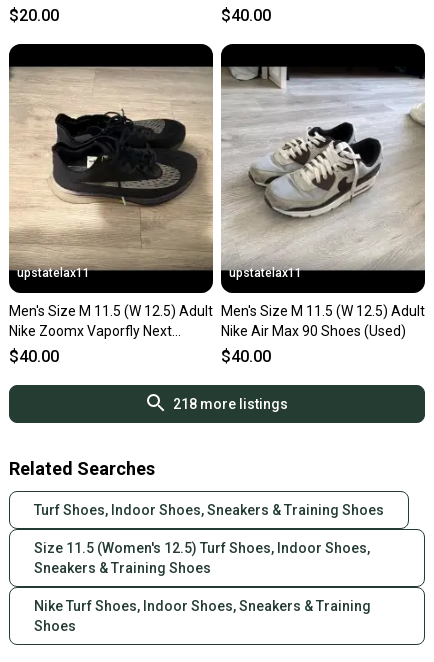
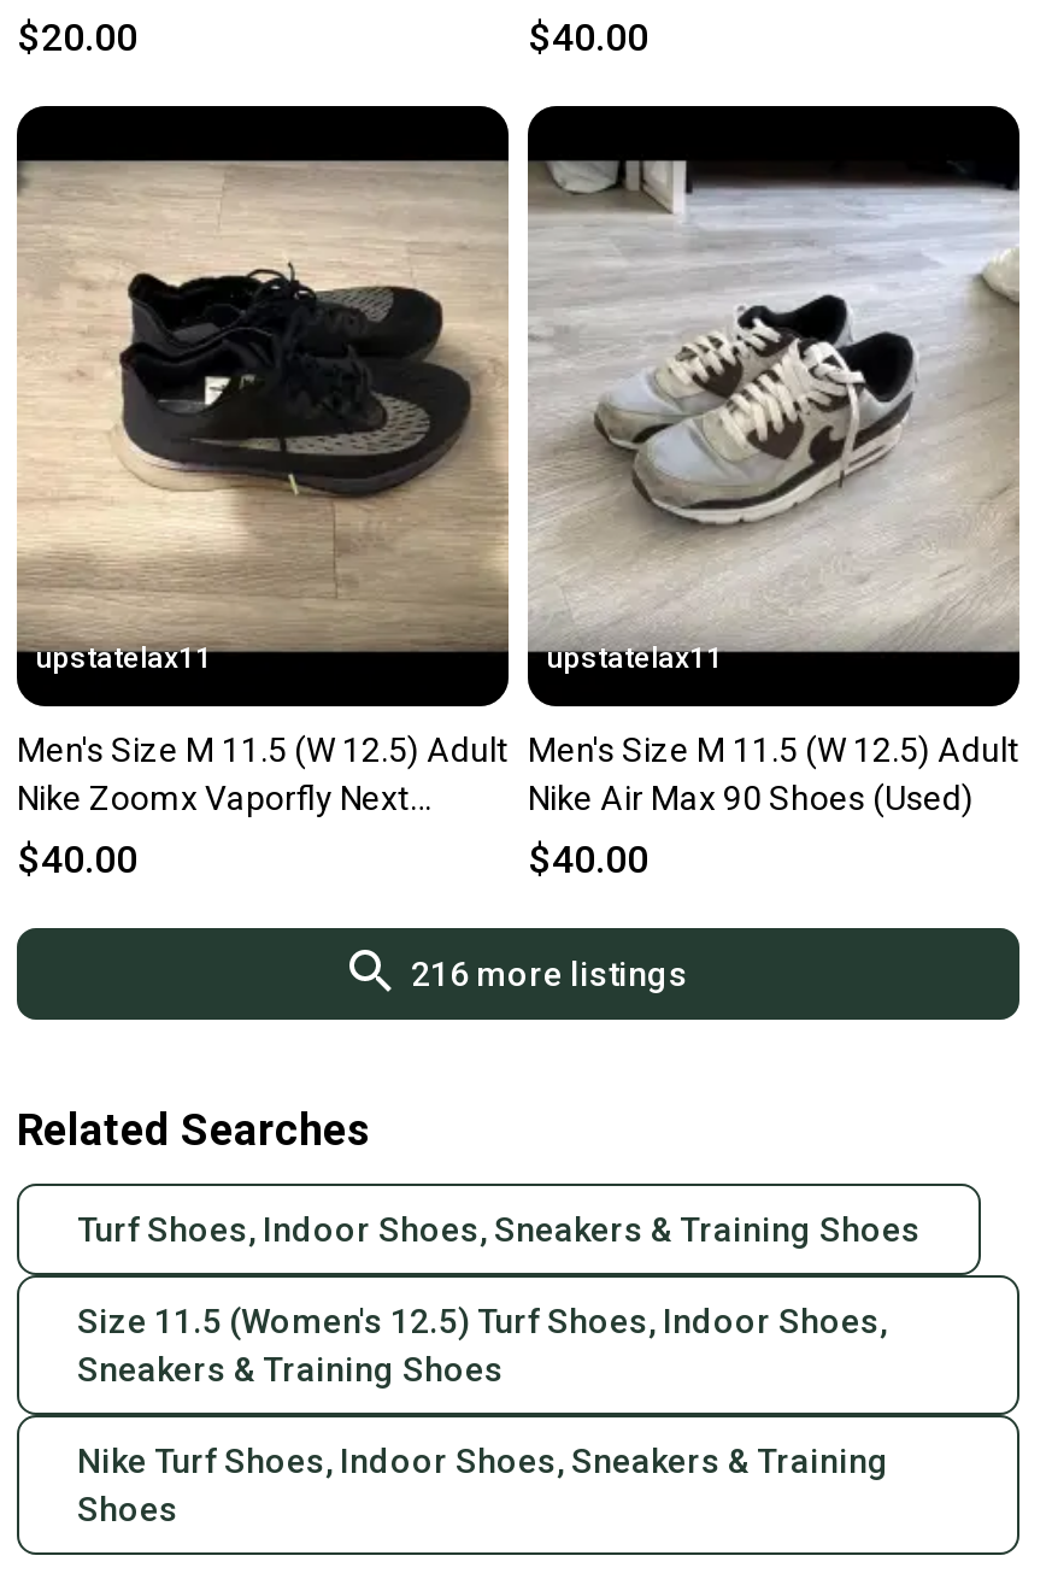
[172,396,287,412] 218 more listings -> [411,955,688,994] 216 more listings

